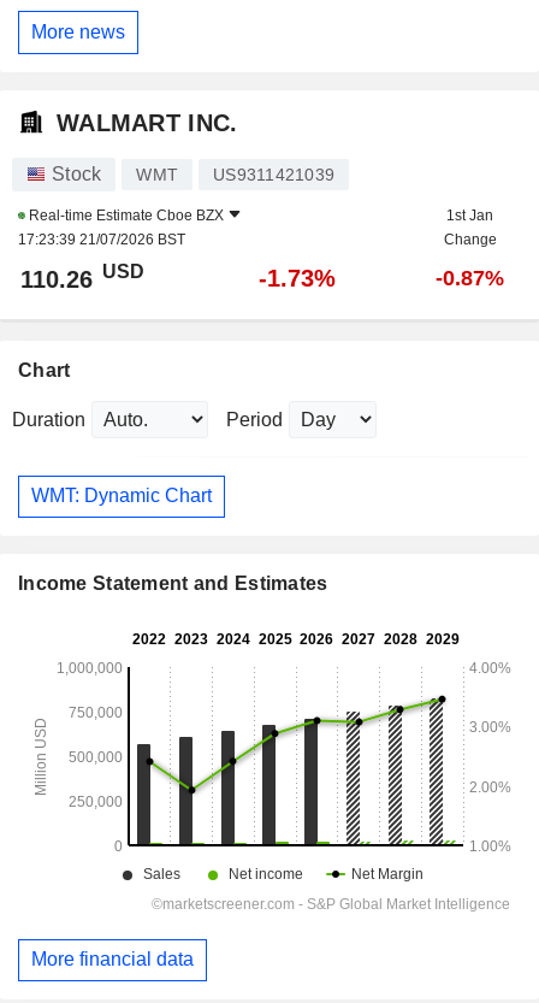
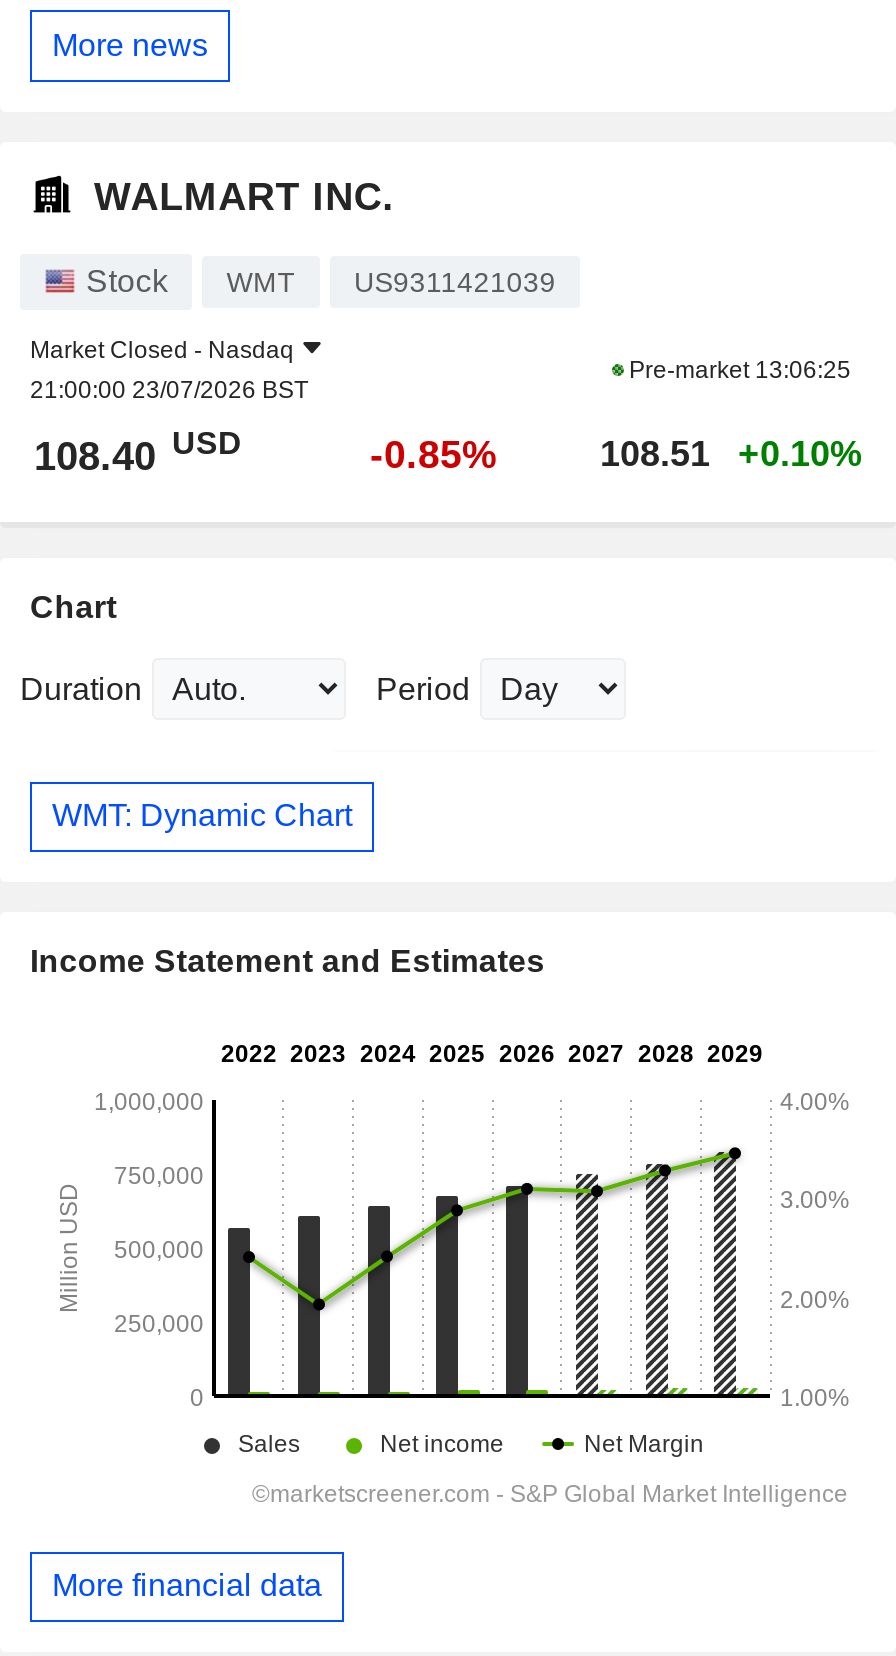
[18,207,224,248] Real-time Estimate Cboe BZX | 17:23:39 21/07/2026 BST -> [30,335,308,403] Market Closed - Nasdaq | 21:00:00 23/07/2026 BST
[443,207,496,248] 1st Jan | Change -> [623,355,851,383] Pre-market 13:06:25
[20,261,504,292] 110.26 USD | -1.73% | -0.87% -> [34,426,862,477] 108.40 USD | -0.85% | 108.51 | +0.10%

